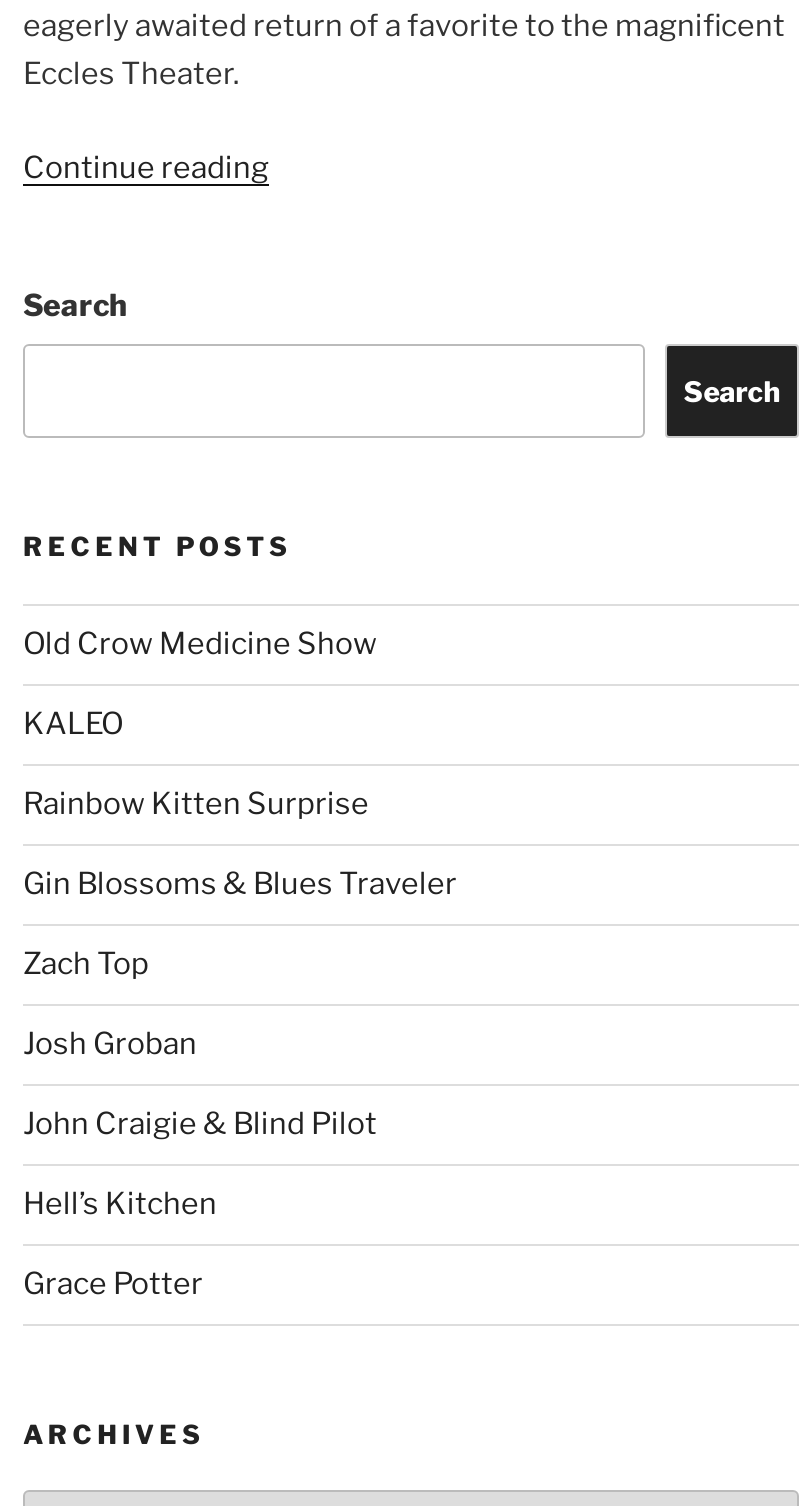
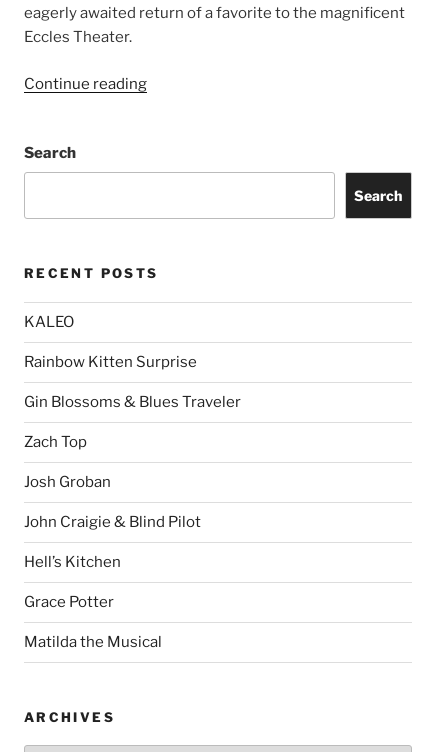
[23,627,377,663] Old Crow Medicine Show -> none
moved [23,707,457,1303] -> [24,313,241,611]: KALEO | Rainbow Kitten Surprise | Gin Blossoms & Blues Traveler | Zach Top | Josh Groban | John Craigie & Blind Pilot | Hell’s Kitchen | Grace Potter
none -> [24,633,162,651] Matilda the Musical

